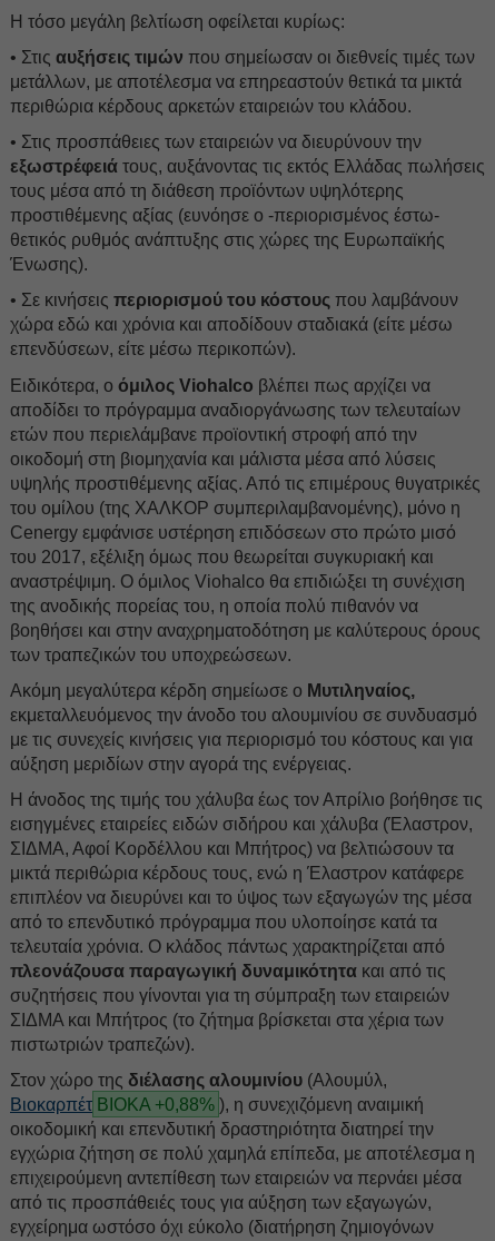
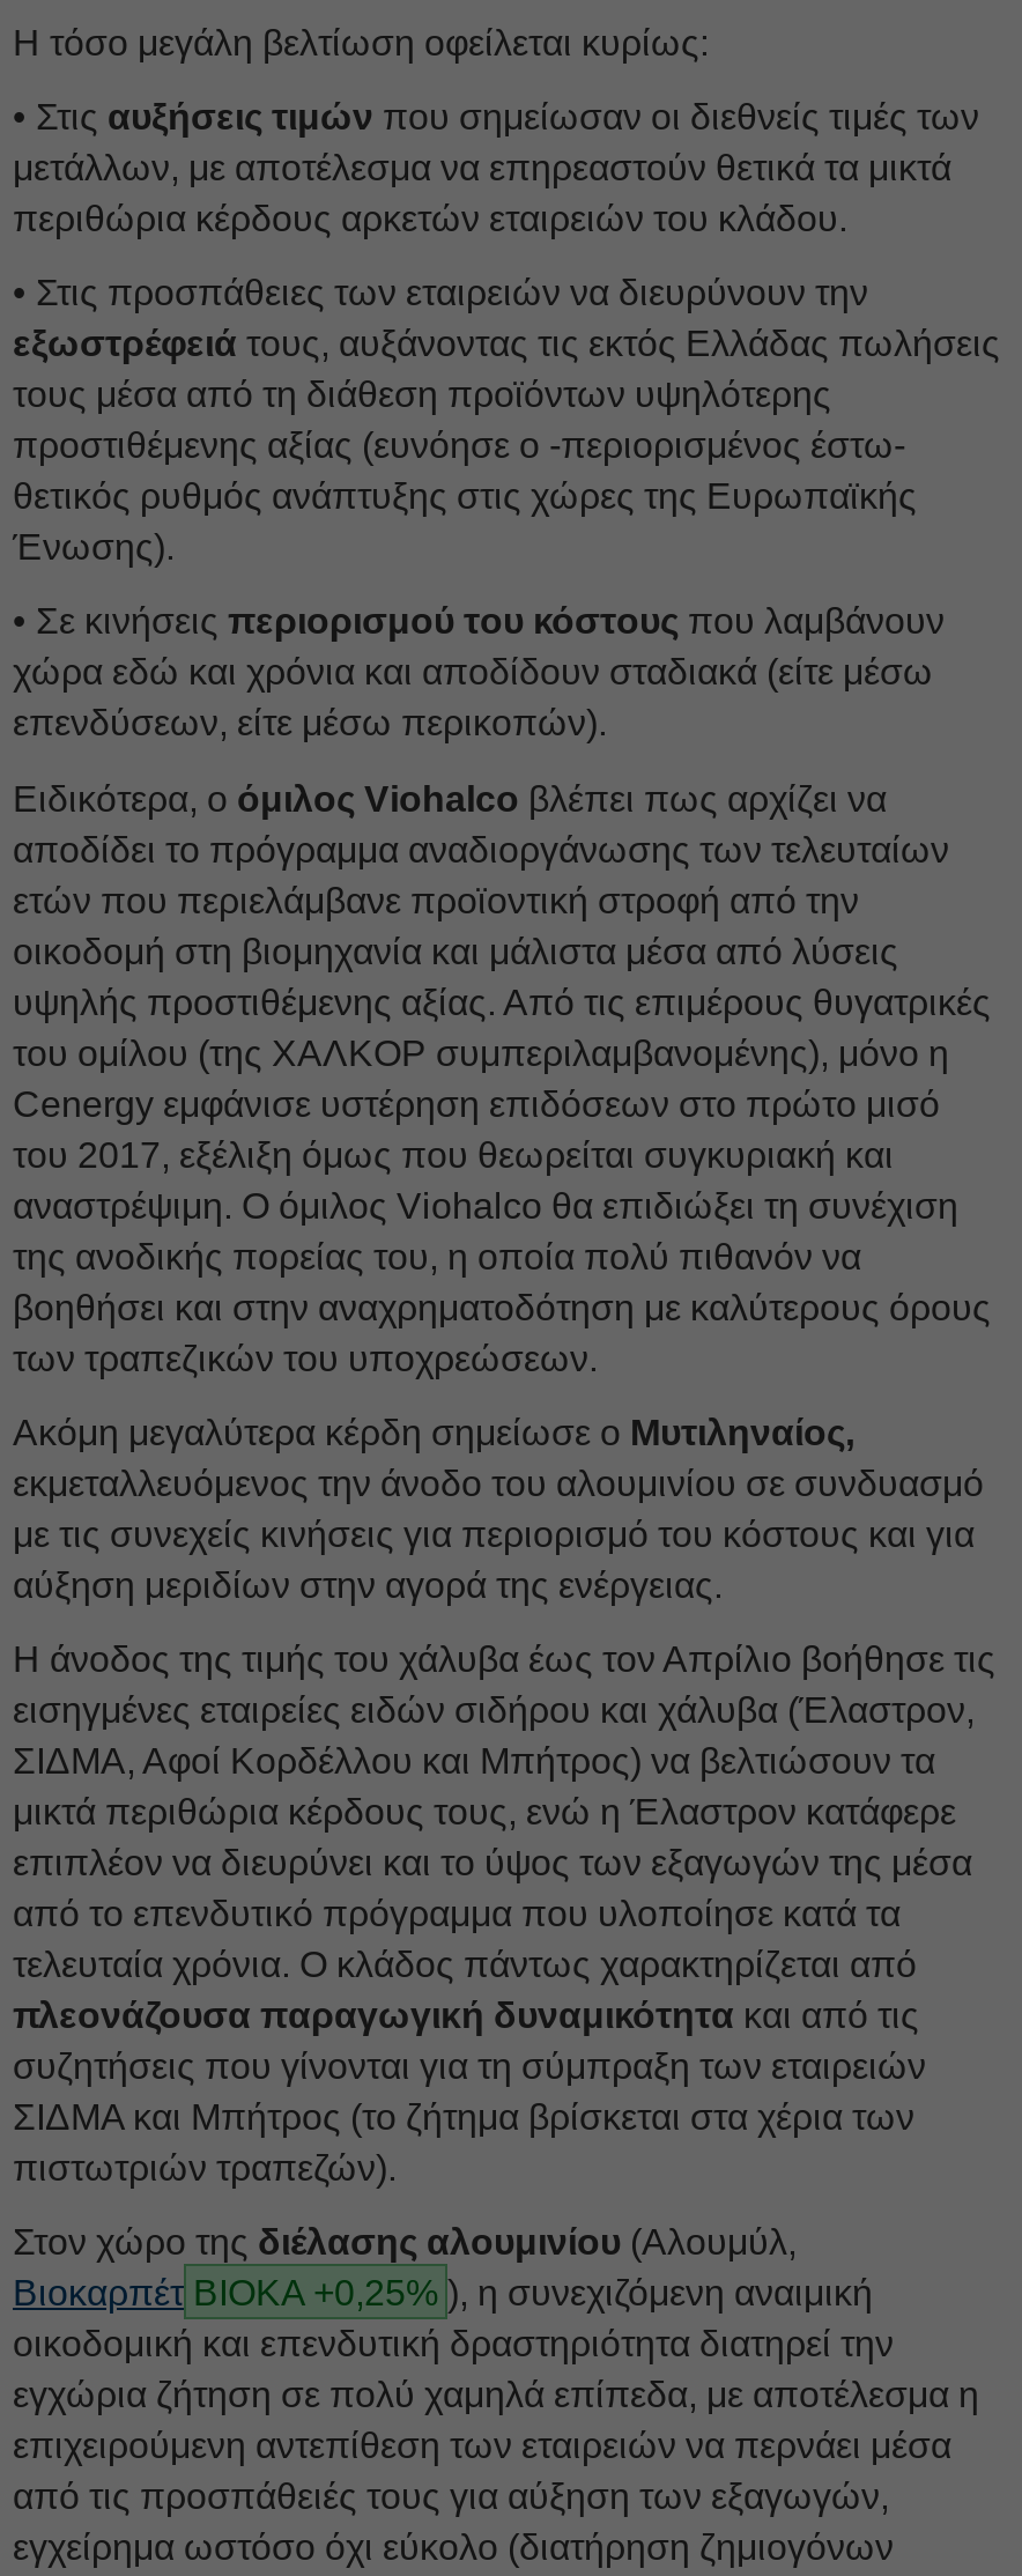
[10,1095,424,1114] Βιοκαρπέτ ΒΙΟΚΑ +0,88% ), η συνεχιζόμενη αναιμική -> [13,2273,873,2312] Βιοκαρπέτ ΒΙΟΚΑ +0,25% ), η συνεχιζόμενη αναιμική

